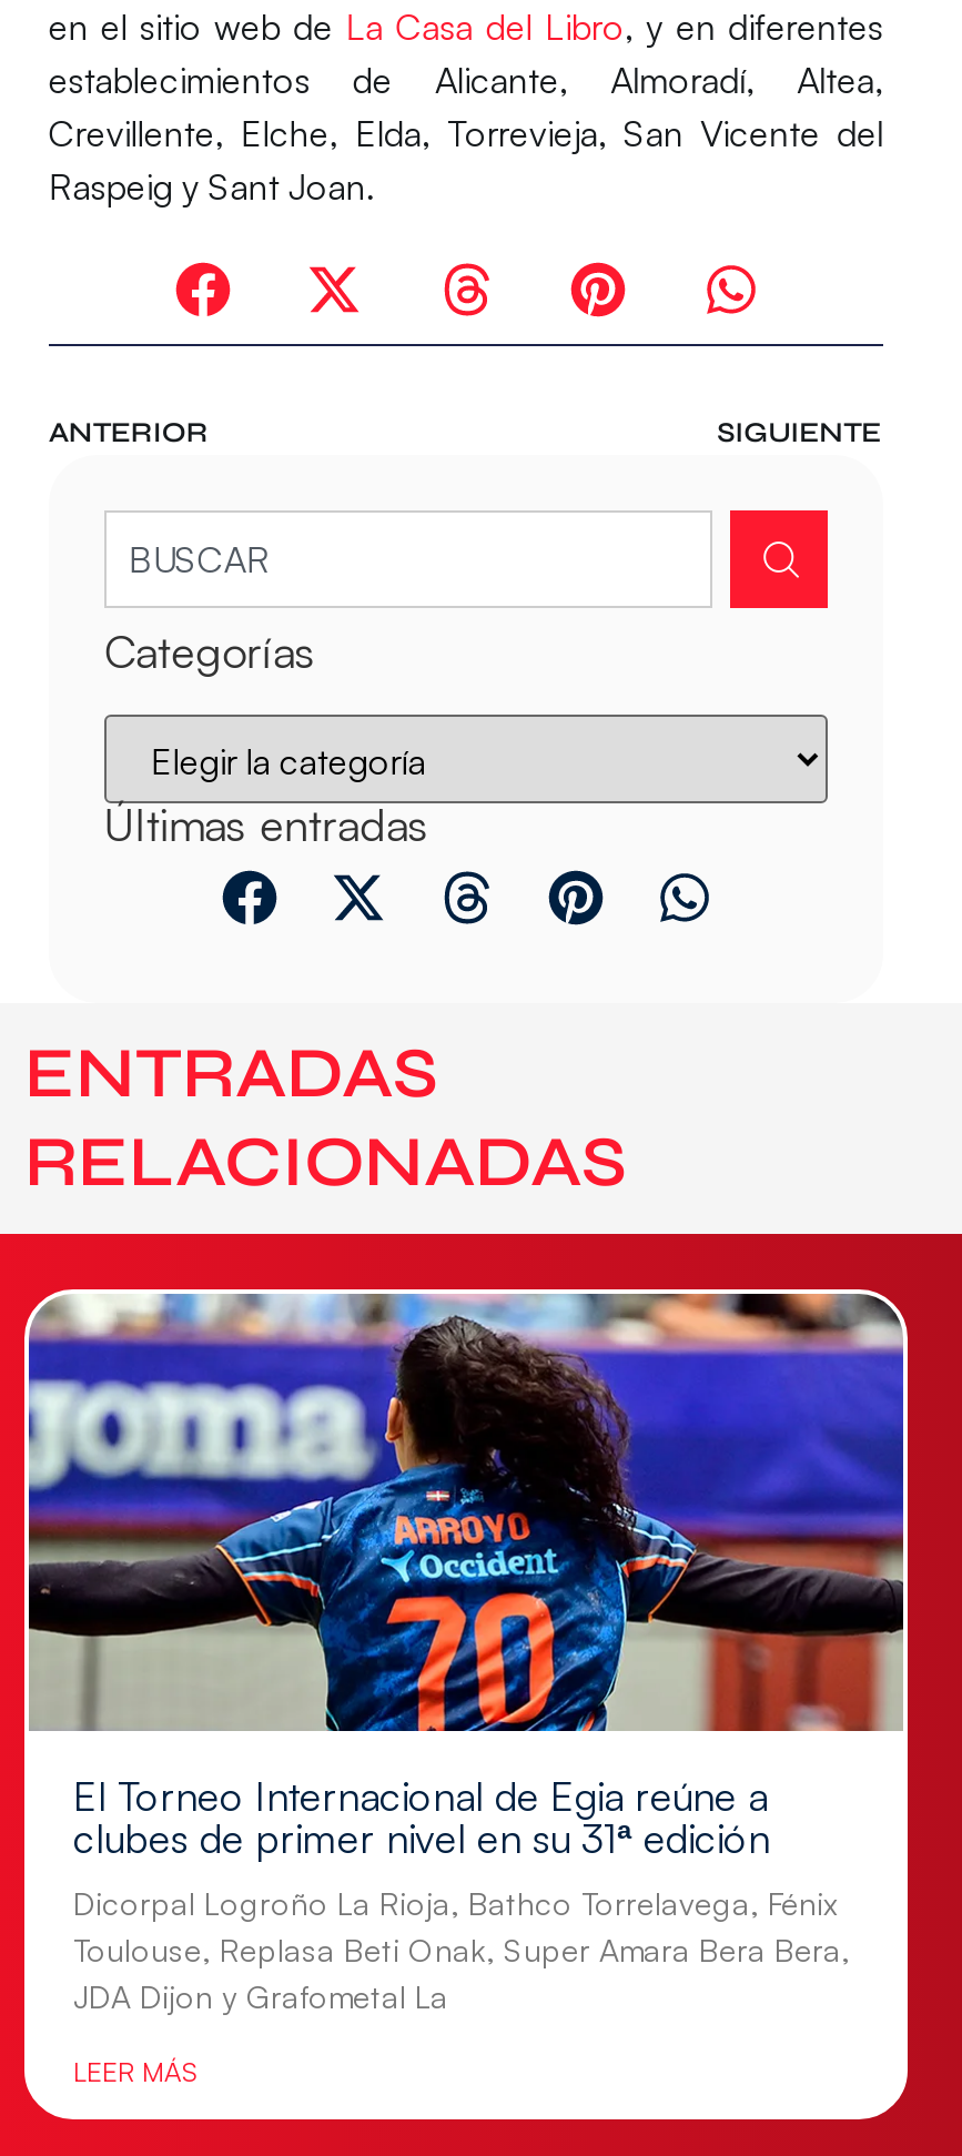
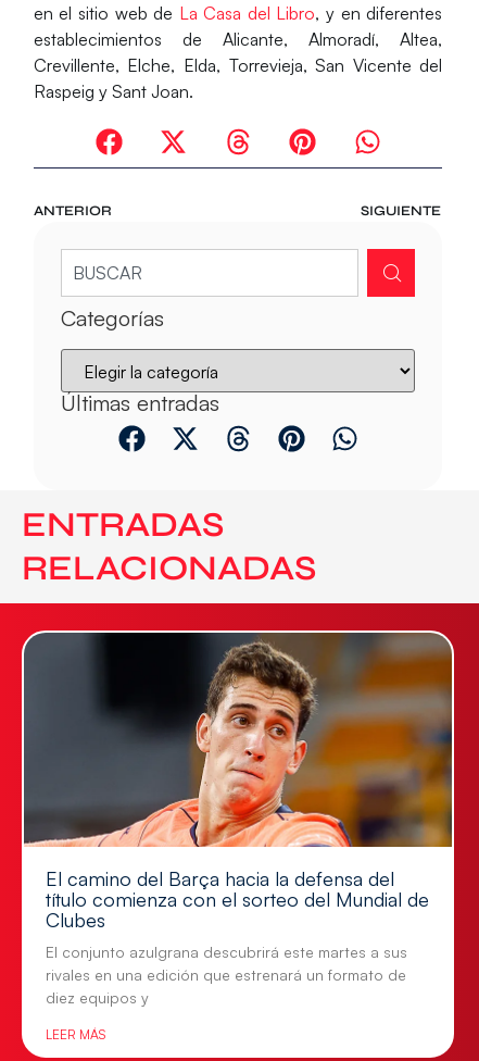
[27,1292,905,1861] [image] | El Torneo Internacional de Egia reúne a | clubes de primer nivel en su 31ª edición -> [24,632,452,932] [image] | El camino del Barça hacia la defensa del | título comienza con el sorteo del Mundial de | Clubes
[73,1883,850,2014] Dicorpal Logroño La Rioja, Bathco Torrelavega, Fénix | Toulouse, Replasa Beti Onak, Super Amara Bera Bera, | JDA Dijon y Grafometal La -> [46,943,407,1007] El conjunto azulgrana descubrirá este martes a sus | rivales en una edición que estrenará un formato de | diez equipos y

